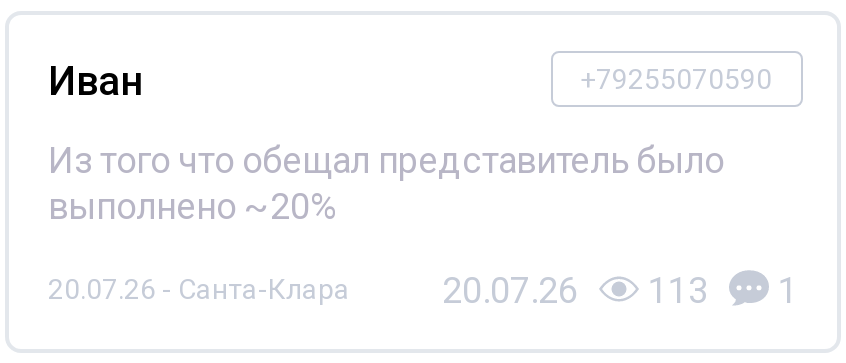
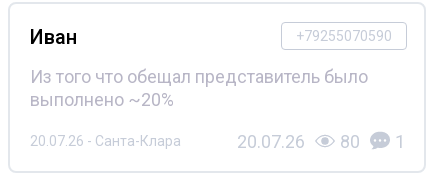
[442,268,798,310] 20.07.26 113 1 -> [236,130,404,151] 20.07.26 80 1

